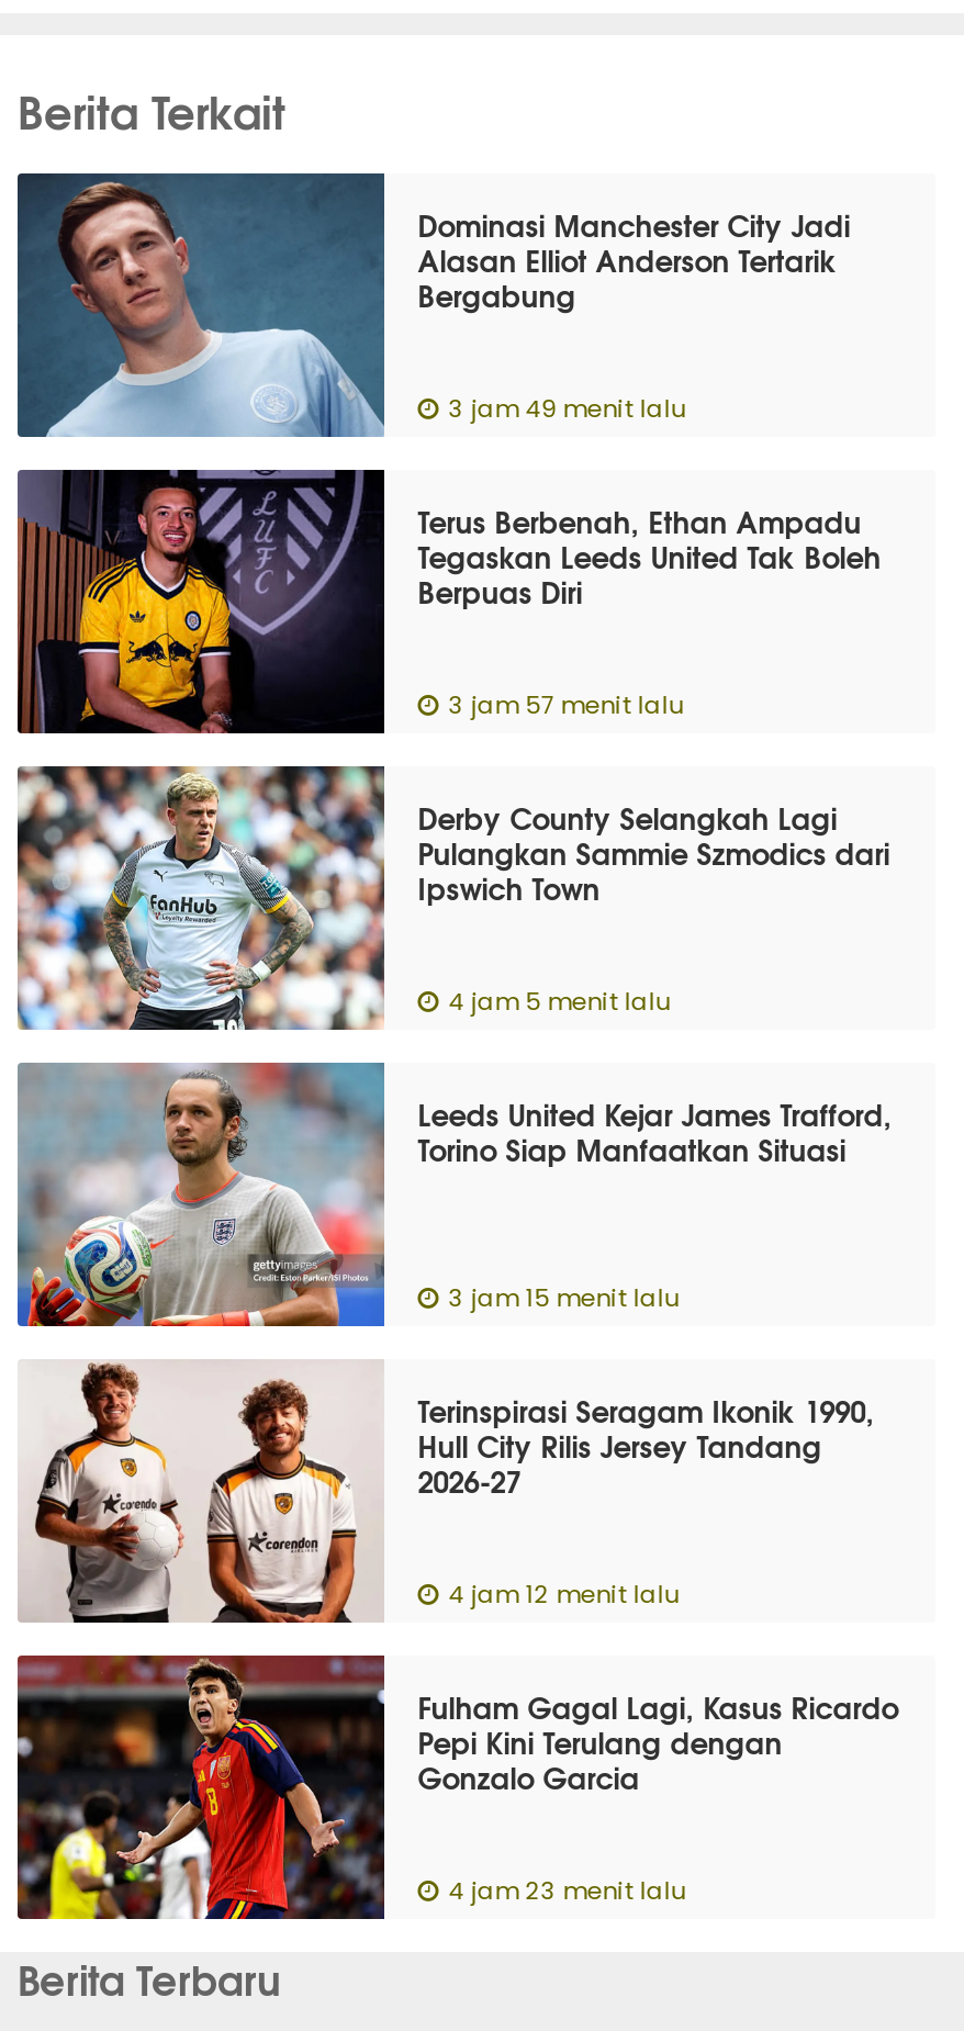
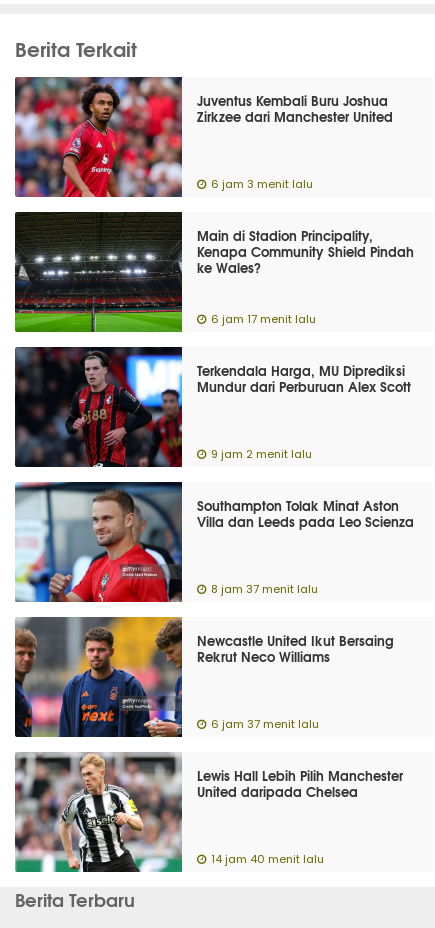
[15,171,850,439] [image] | Dominasi Manchester City Jadi | Alasan Elliot Anderson Tertarik | Bergabung -> [14,76,393,198] [image] | Juventus Kembali Buru Joshua | Zirkzee dari Manchester United
[448,397,686,422] 3 jam 49 menit lalu -> [211,179,313,190] 6 jam 3 menit lalu
[15,468,881,736] [image] | Terus Berbenah, Ethan Ampadu | Tegaskan Leeds United Tak Boleh | Berpuas Diri -> [14,211,414,333] [image] | Main di Stadion Principality, | Kenapa Community Shield Pindah | ke Wales?
[448,694,683,718] 3 jam 57 menit lalu -> [211,314,316,325] 6 jam 17 menit lalu
[15,764,890,1030] [image] | Derby County Selangkah Lagi | Pulangkan Sammie Szmodics dari | Ipswich Town -> [14,346,411,468] [image] | Terkendala Harga, MU Diprediksi | Mundur dari Perburuan Alex Scott
[448,990,670,1014] 4 jam 5 menit lalu -> [211,449,312,460] 9 jam 2 menit lalu
[15,1061,892,1328] [image] | Leeds United Kejar James Trafford, | Torino Siap Manfaatkan Situasi -> [15,481,414,603] [image] | Southampton Tolak Minat Aston | Villa dan Leeds pada Leo Scienza
[448,1287,679,1311] 3 jam 15 menit lalu -> [211,584,318,595] 8 jam 37 menit lalu
[18,1359,874,1625] [image] | Terinspirasi Seragam Ikonik 1990, | Hull City Rilis Jersey Tandang | 2026-27 -> [14,616,394,738] [image] | Newcastle United Ikut Bersaing | Rekrut Neco Williams
[448,1583,679,1607] 4 jam 12 menit lalu -> [211,719,319,730] 6 jam 37 menit lalu
[15,1653,899,1921] [image] | Fulham Gagal Lagi, Kasus Ricardo | Pepi Kini Terulang dengan | Gonzalo Garcia -> [14,752,403,873] [image] | Lewis Hall Lebih Pilih Manchester | United daripada Chelsea
[448,1879,686,1904] 4 jam 23 menit lalu -> [211,854,324,865] 14 jam 40 menit lalu

